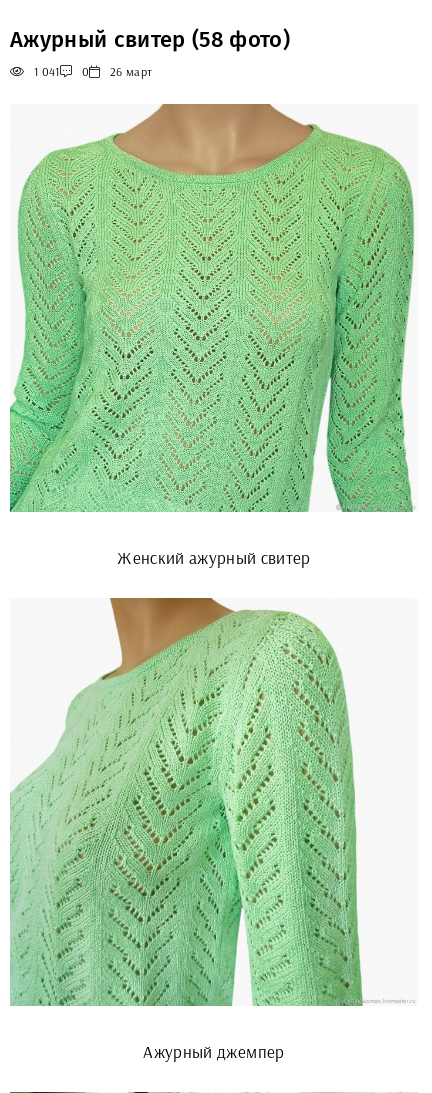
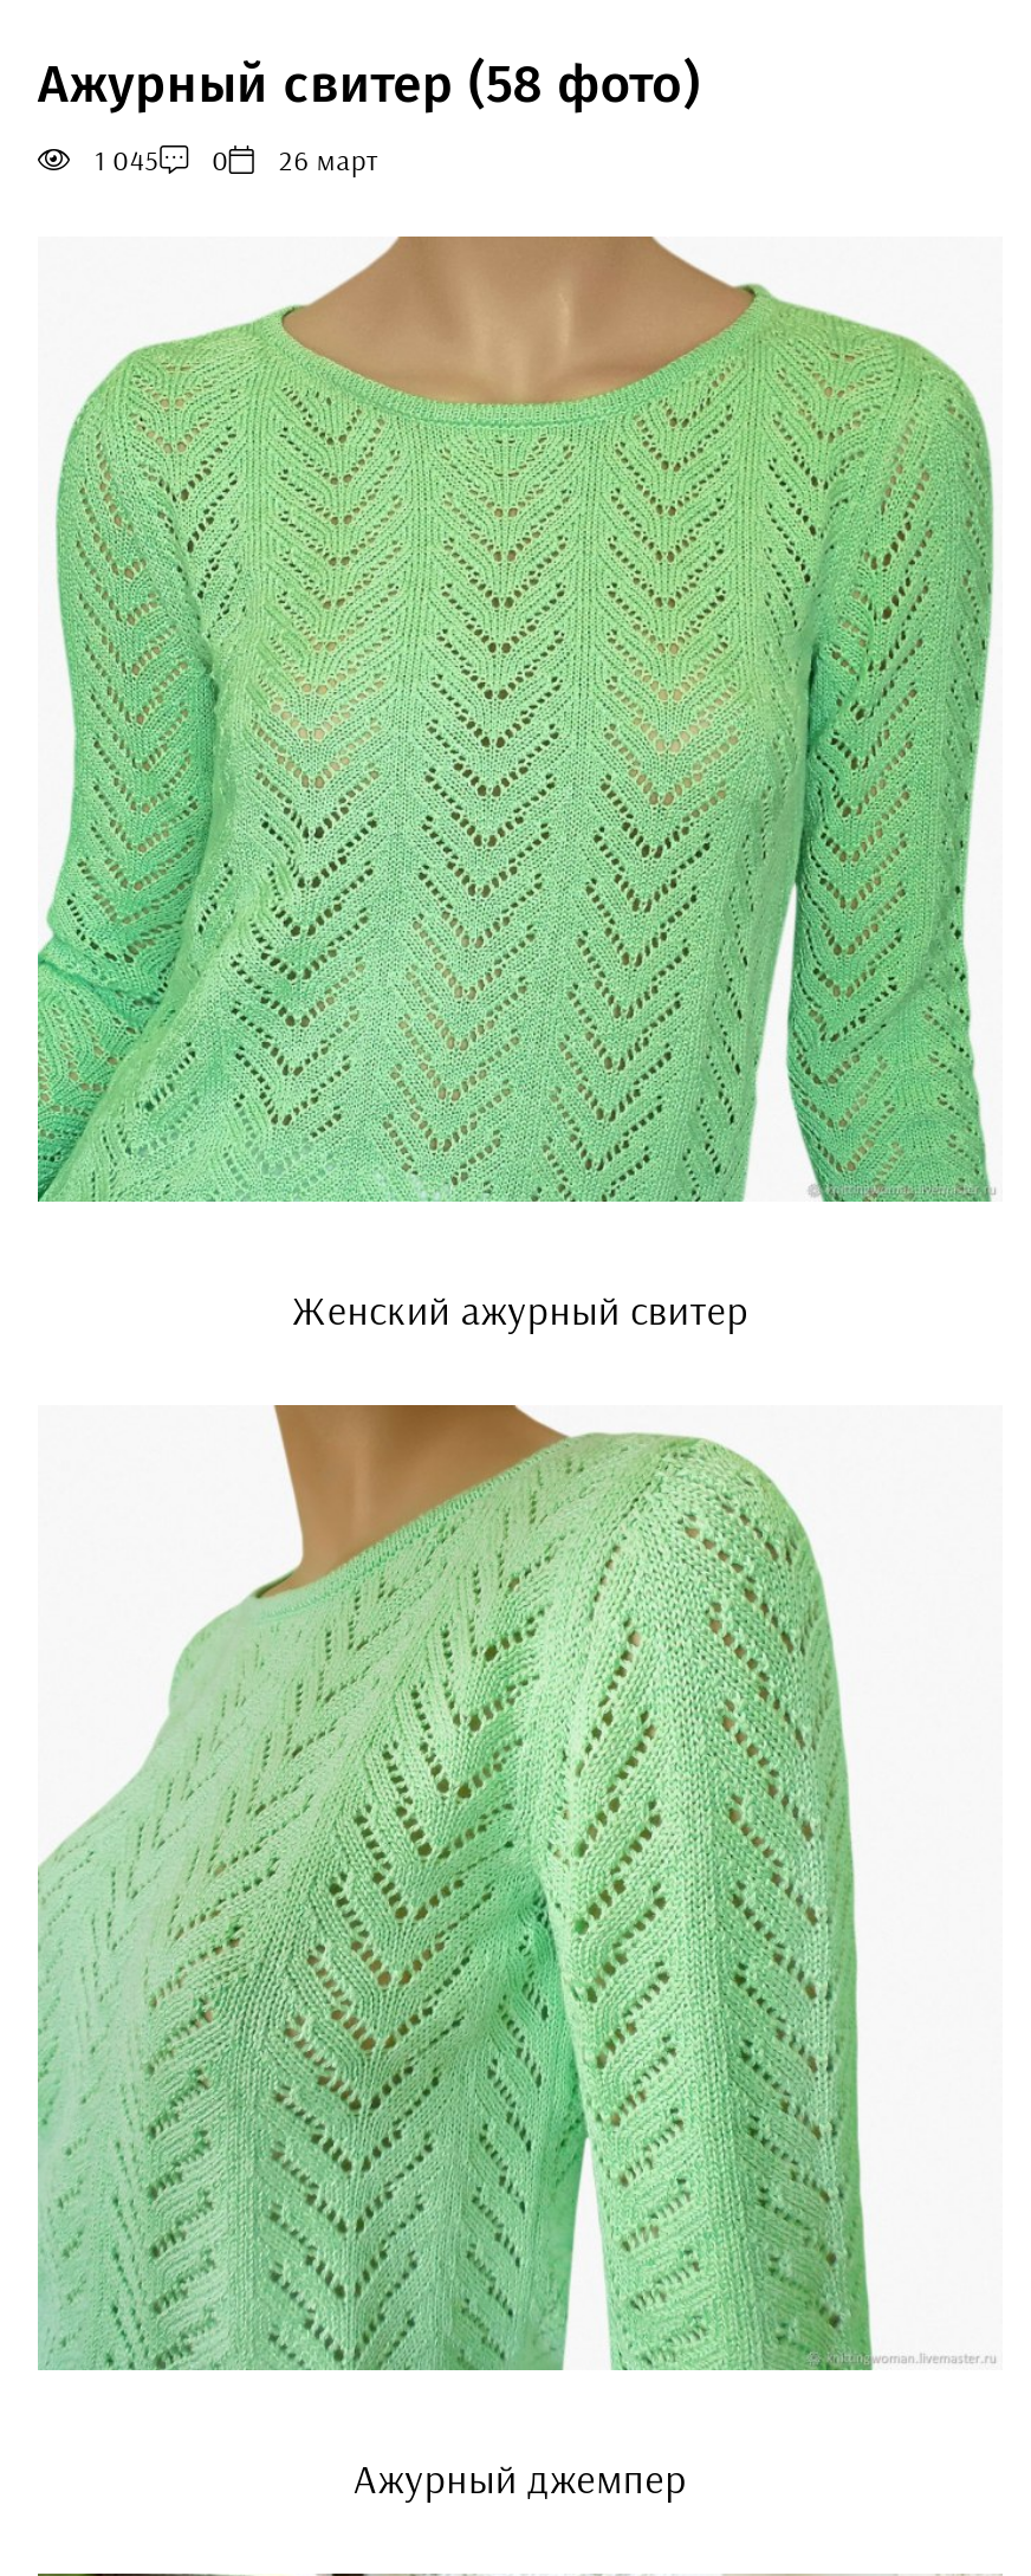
[34,64,60,79] 1 041 -> [94,142,160,177] 1 045

